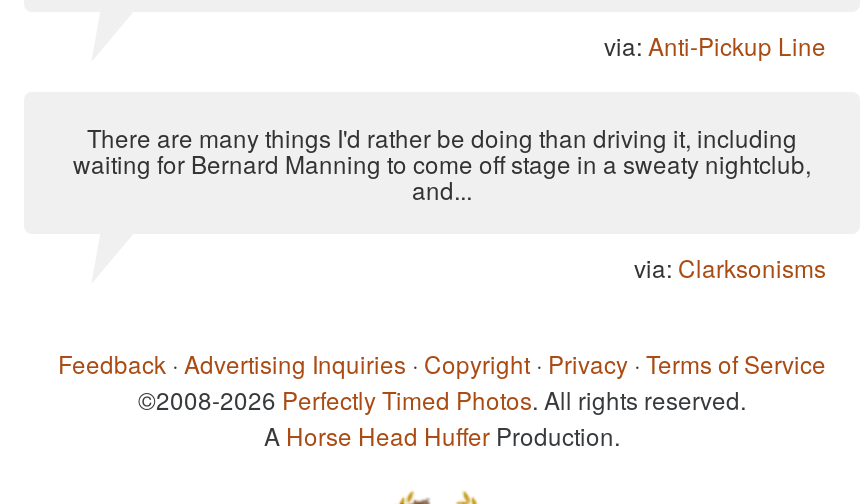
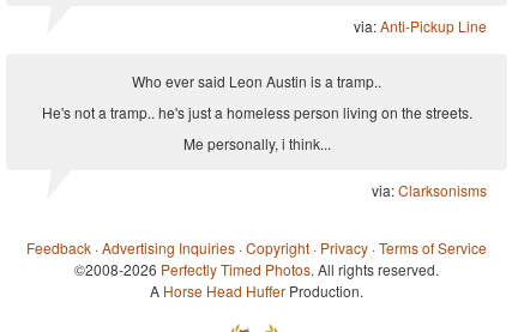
[73,119,811,205] There are many things I'd rather be doing than driving it, including | waiting for Bernard Manning to come off stage in a sweaty nightclub, | and... -> [41,70,472,153] Who ever said Leon Austin is a tramp.. | He's not a tramp.. he's just a homeless person living on the streets. | Me personally, i think...

